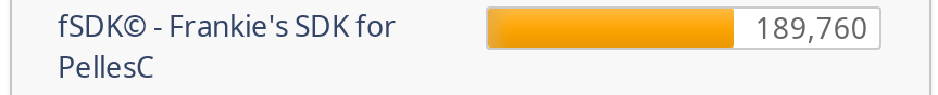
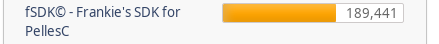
[755,9,868,47] 189,760 -> [346,4,398,22] 189,441

